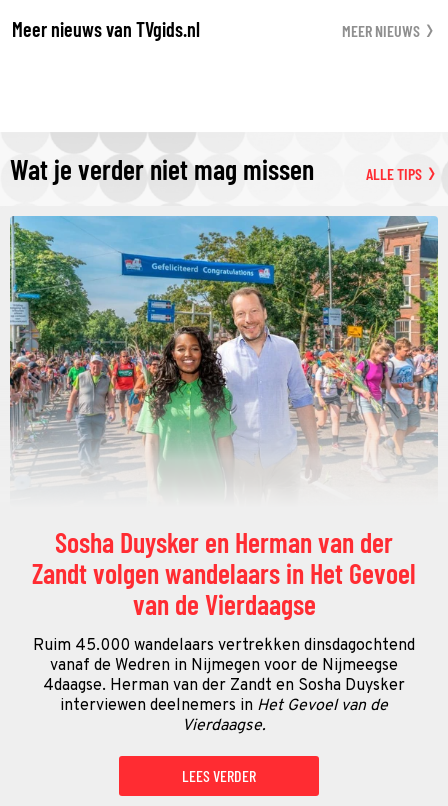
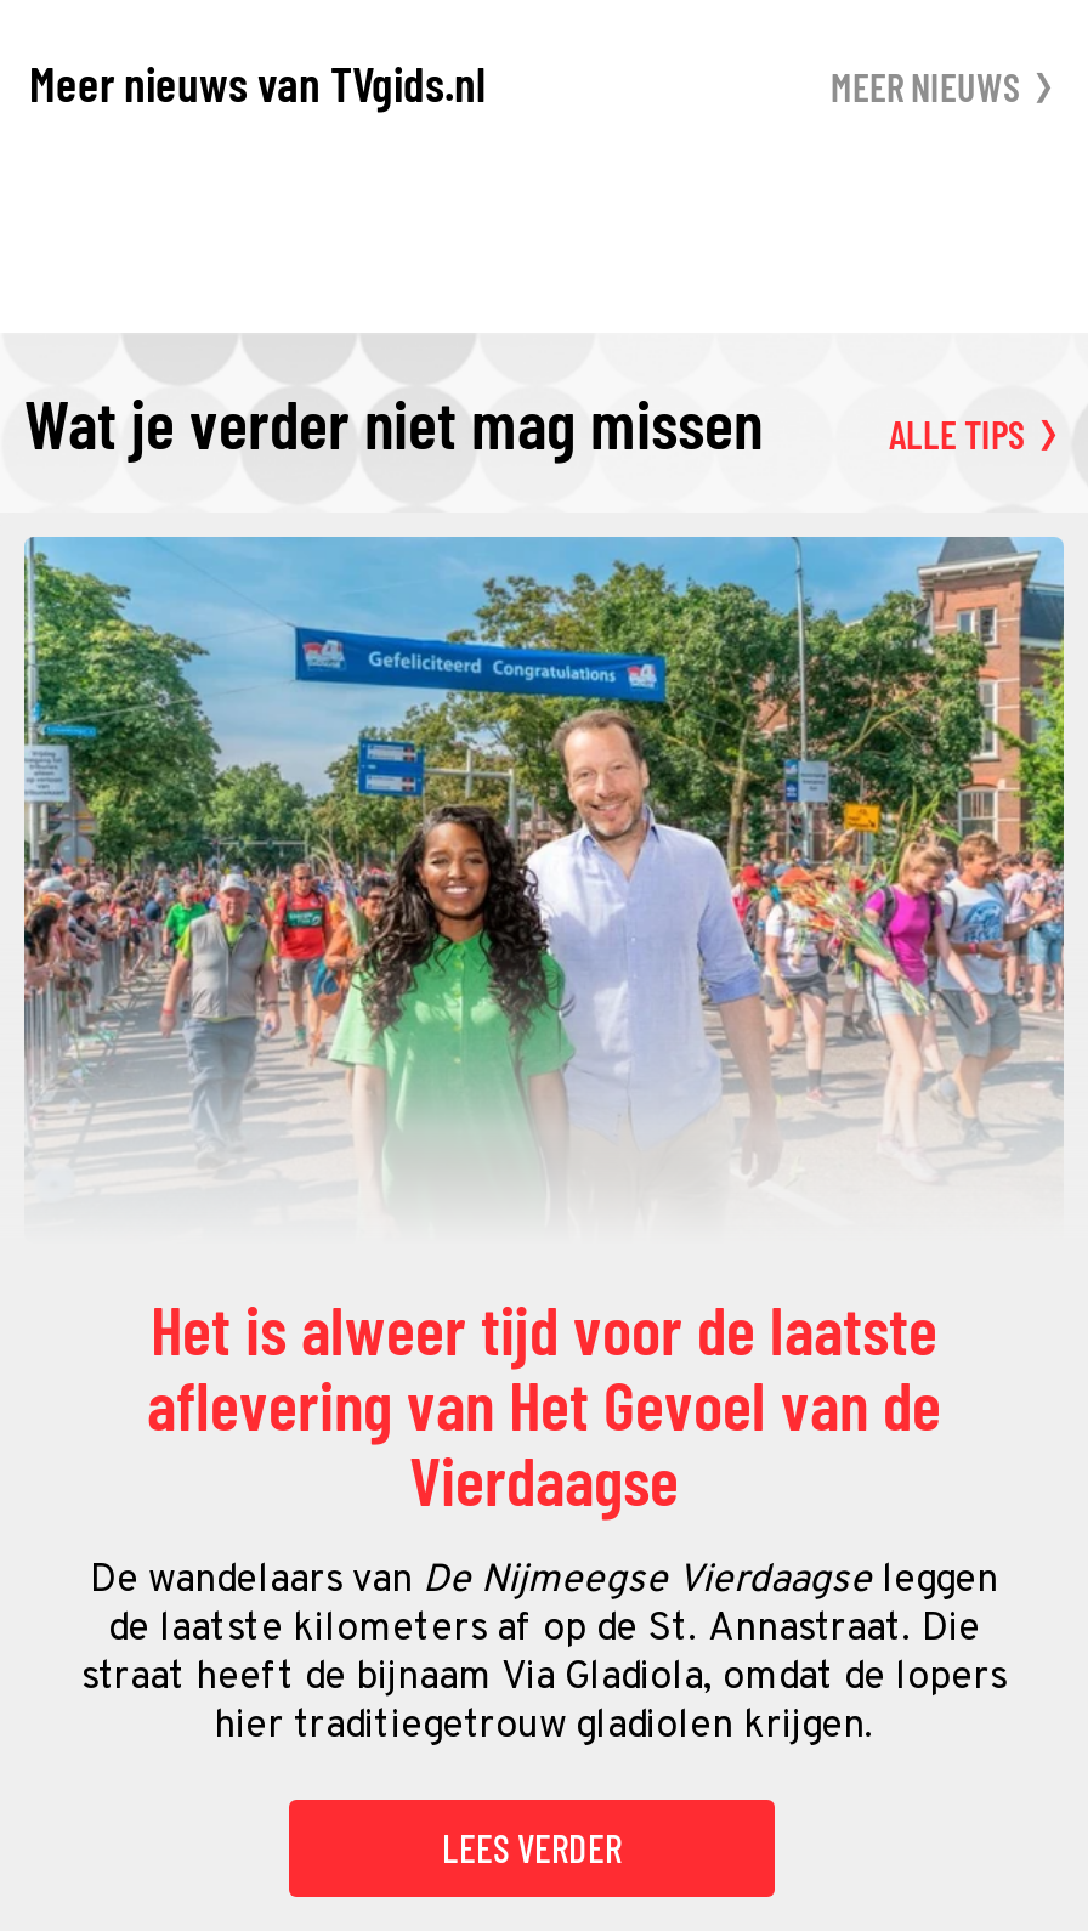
[32,525,416,736] Sosha Duysker en Herman van der | Zandt volgen wandelaars in Het Gevoel | van de Vierdaagse | Ruim 45.000 wandelaars vertrekken dinsdagochtend | vanaf de Wedren in Nijmegen voor de Nijmeegse | 4daagse. Herman van der Zandt en Sosha Duysker | interviewen deelnemers in Het Gevoel van de | Vierdaagse. -> [81,1287,1007,1751] Het is alweer tijd voor de laatste | aflevering van Het Gevoel van de | Vierdaagse | De wandelaars van De Nijmeegse Vierdaagse leggen | de laatste kilometers af op de St. Annastraat. Die | straat heeft de bijnaam Via Gladiola, omdat de lopers | hier traditiegetrouw gladiolen krijgen.

